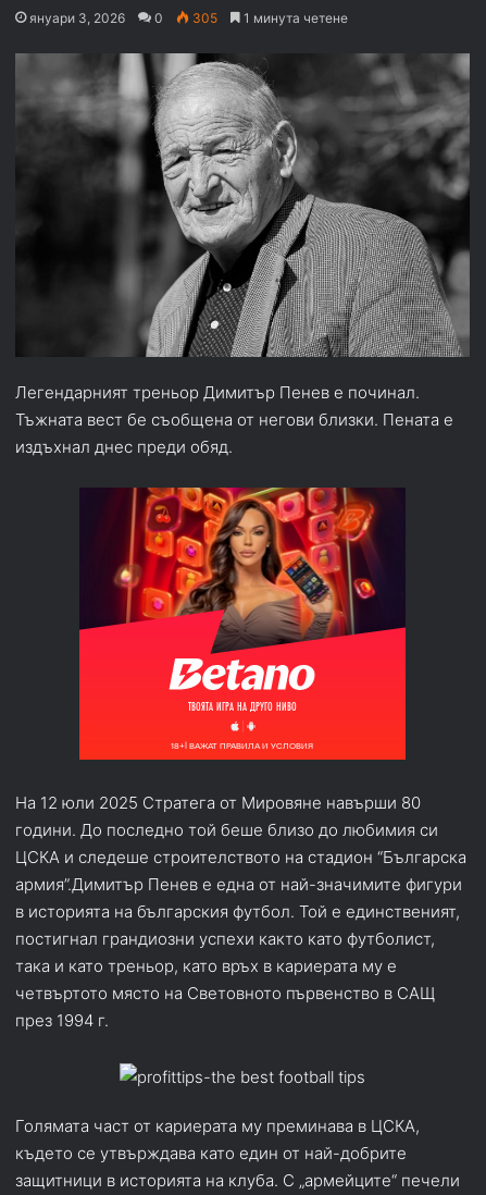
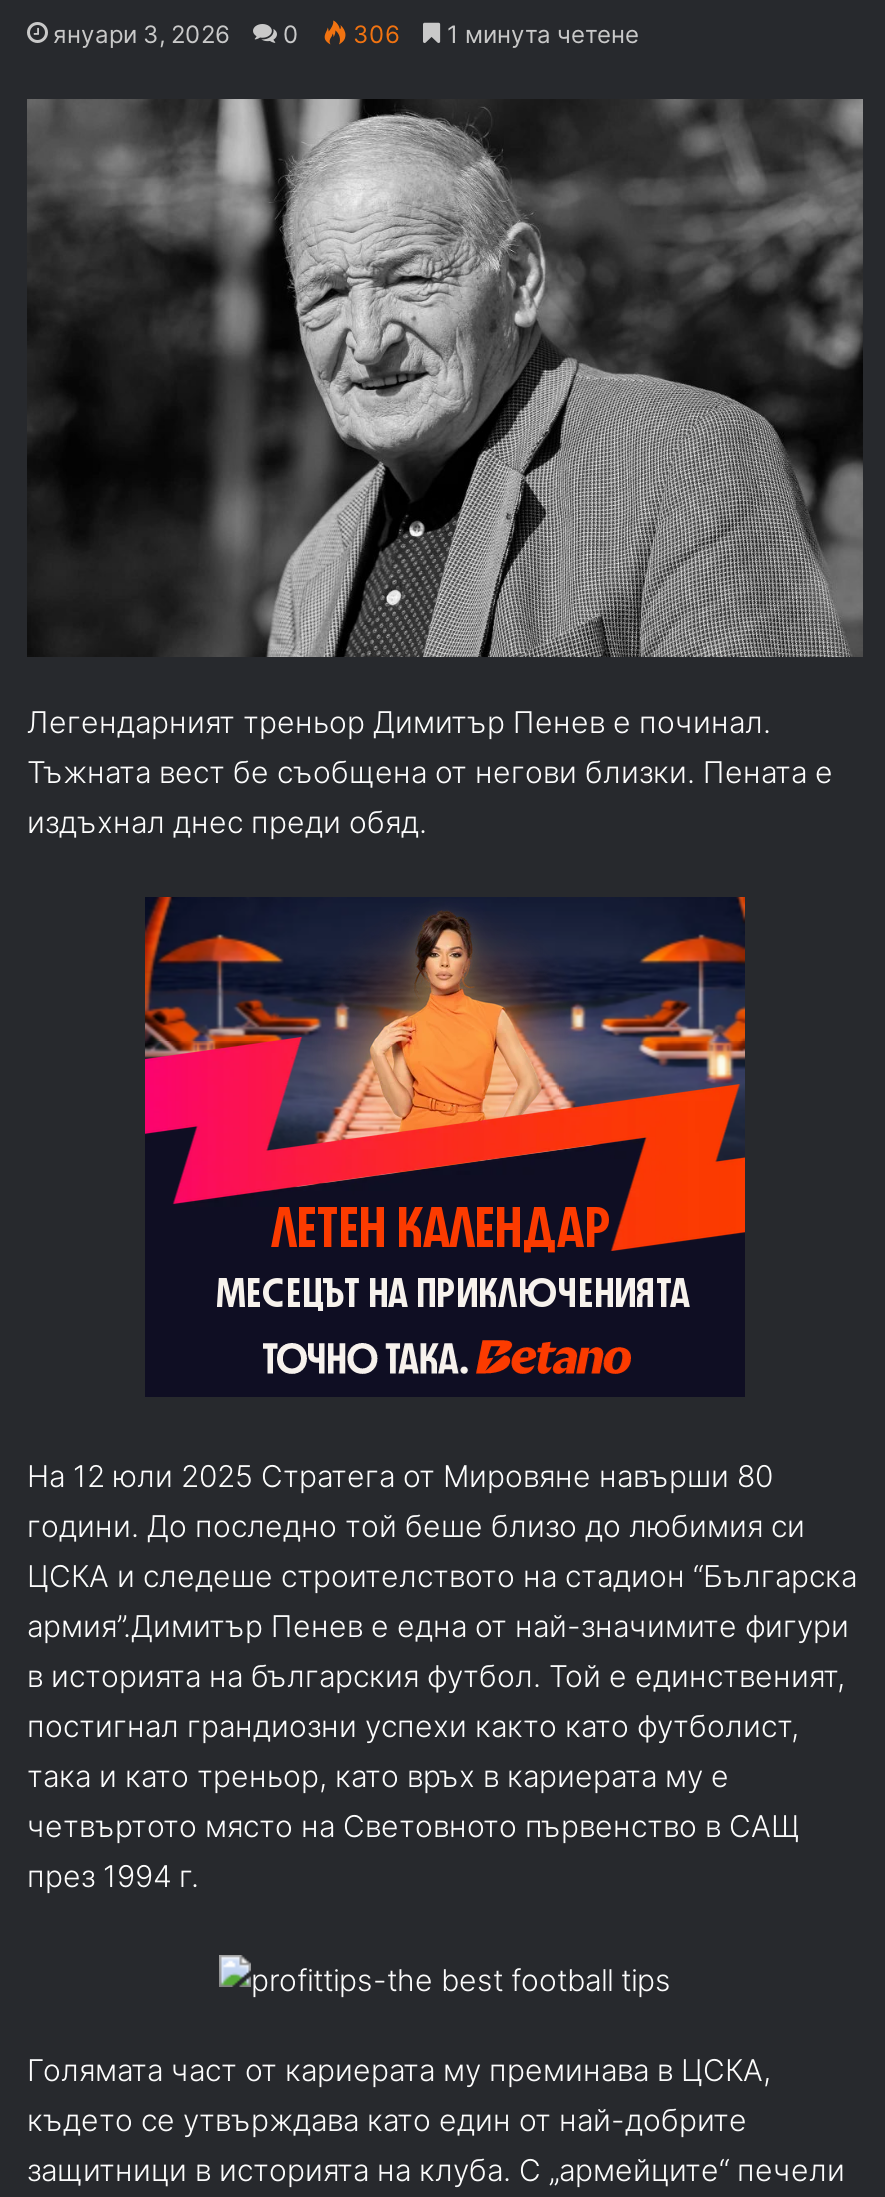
[189,10,217,27] 305 -> [347,20,399,50] 306
[78,486,407,761] [image] -> [143,895,747,1397] [image]

